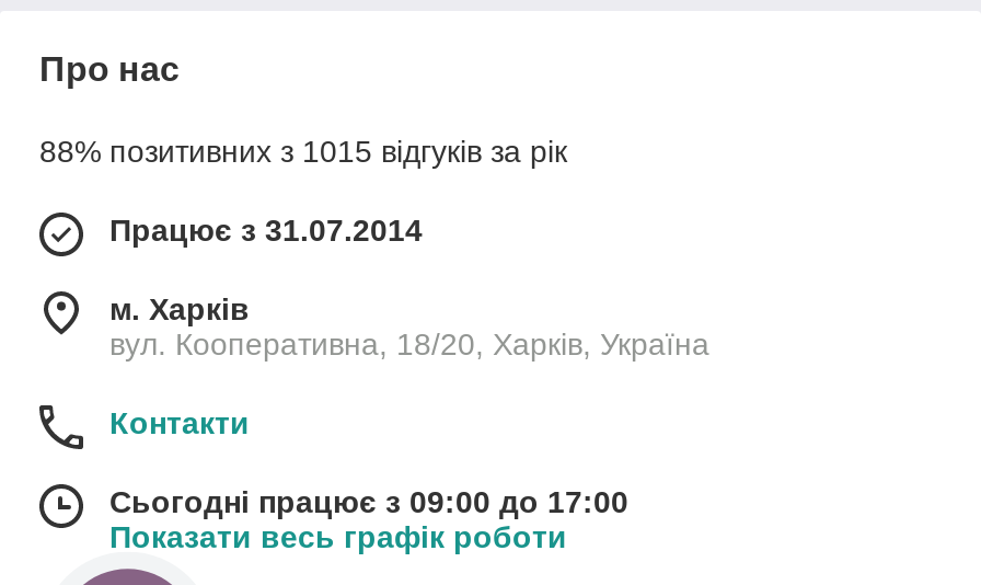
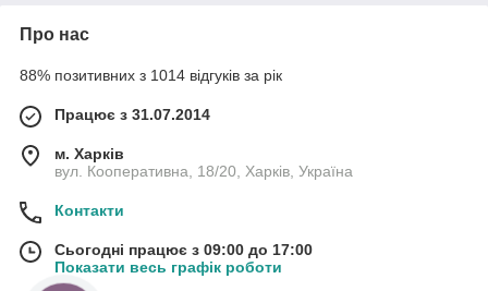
[39,133,567,168] 88% позитивних з 1015 відгуків за рік -> [20,66,282,84] 88% позитивних з 1014 відгуків за рік

